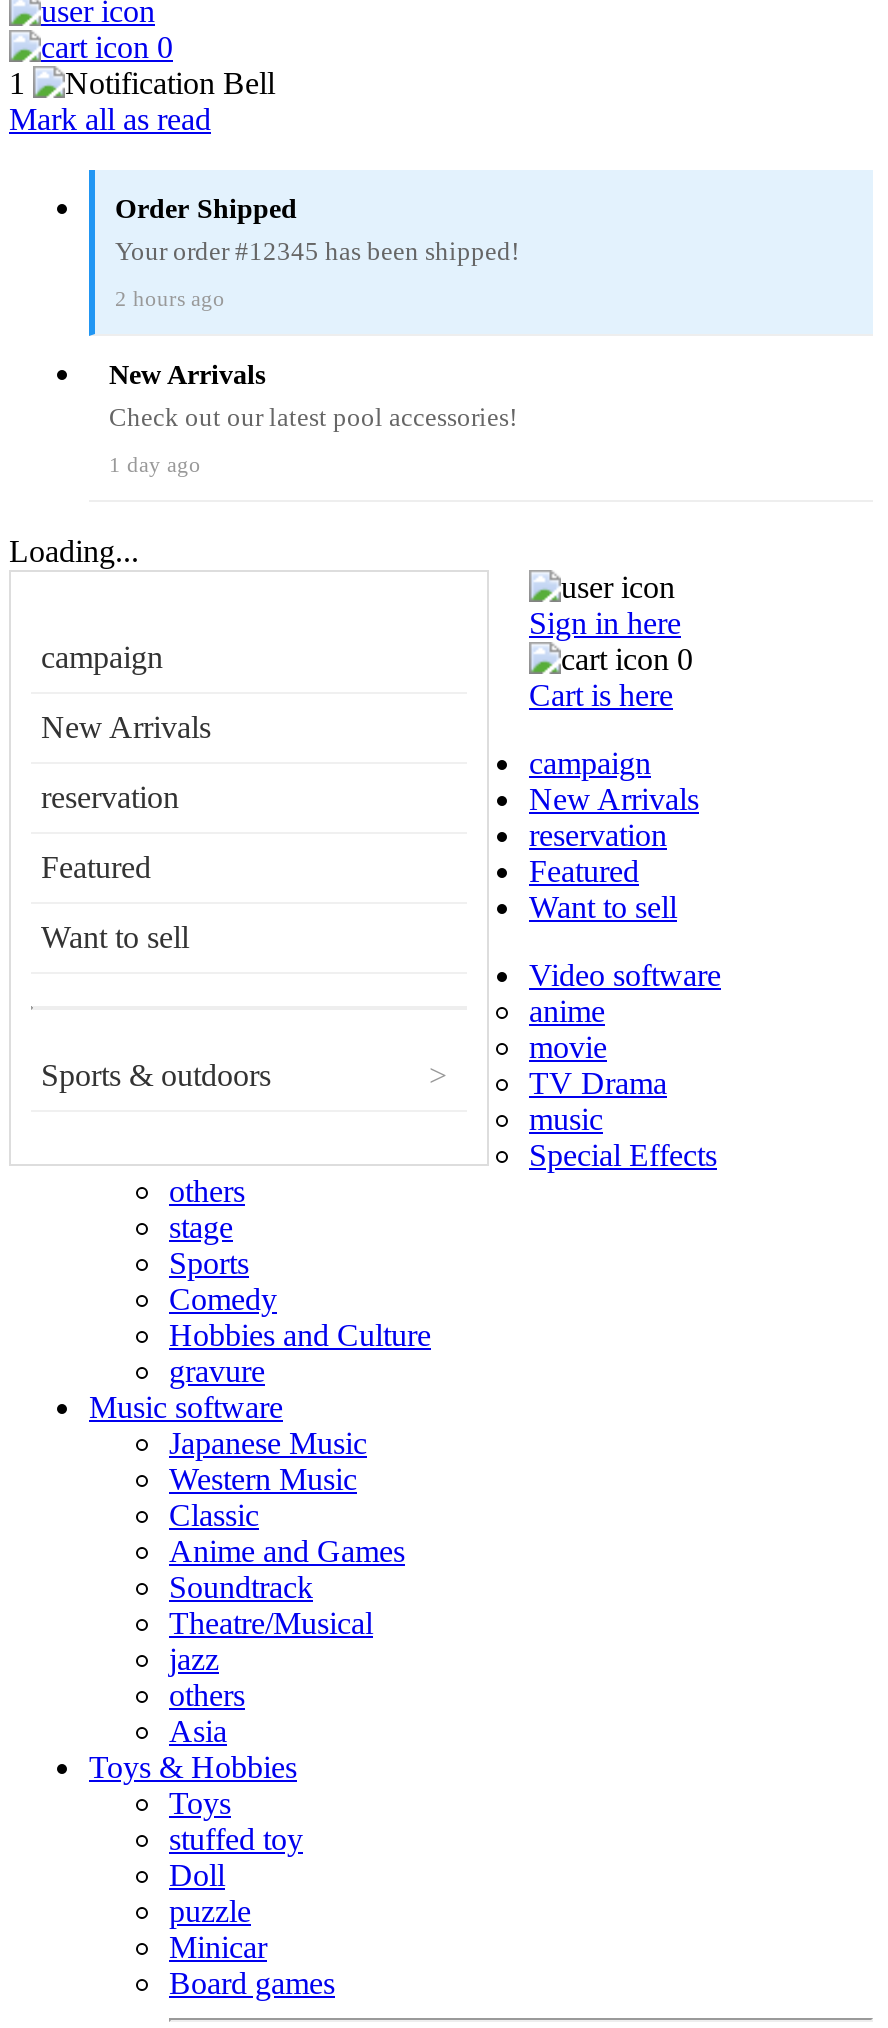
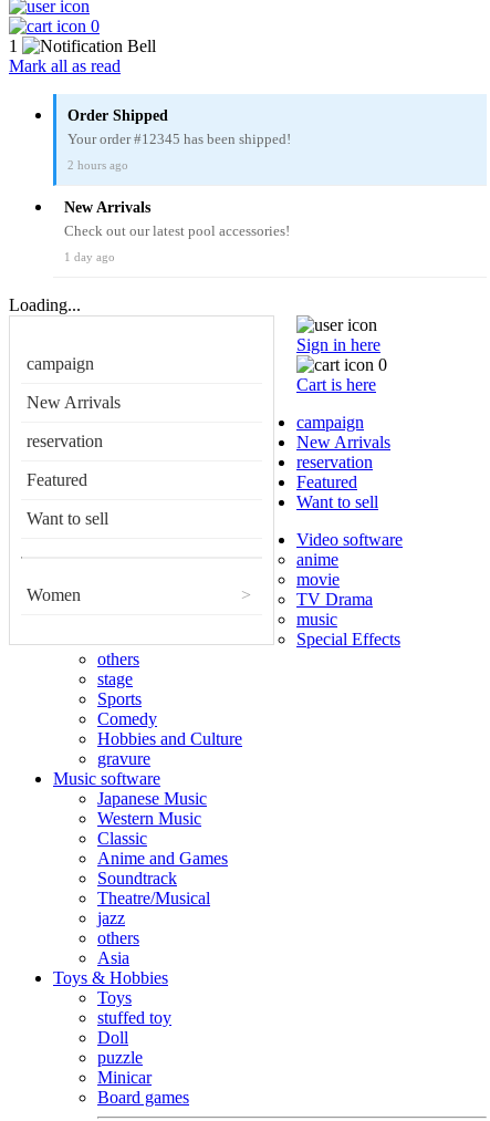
[41,1058,271,1092] Sports & outdoors -> [27,585,81,604] Women

